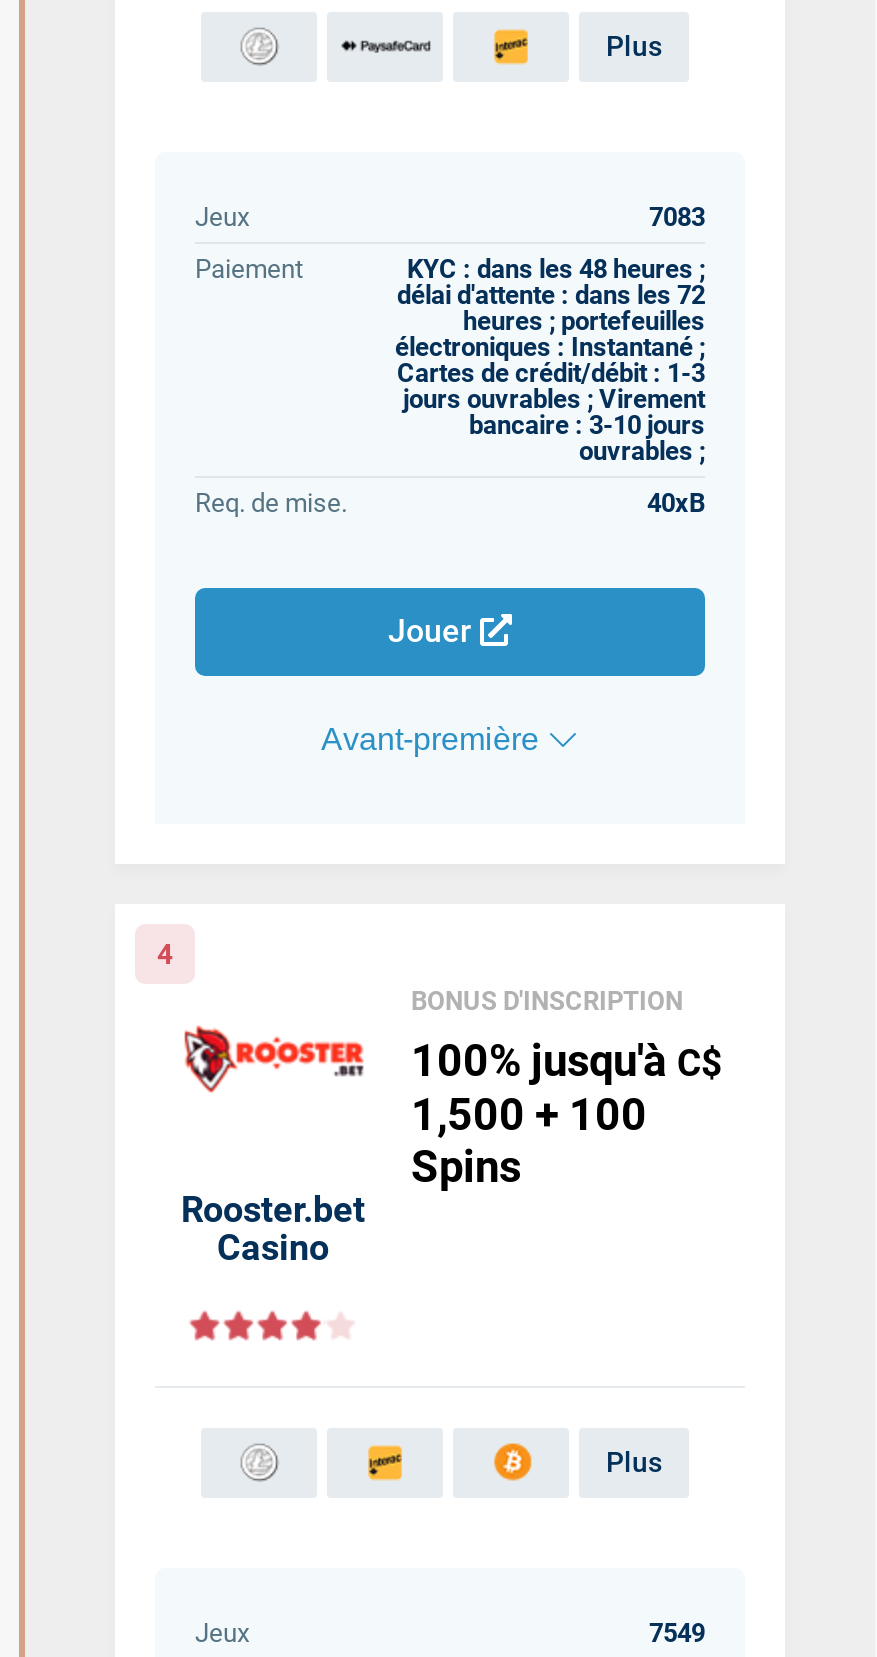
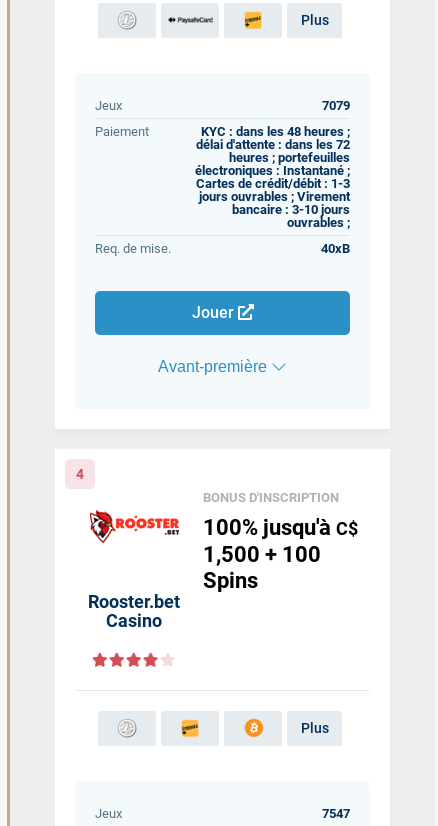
[649,201,705,231] 7083 -> [322,98,350,113] 7079
[649,1617,705,1647] 7549 -> [322,806,350,821] 7547

